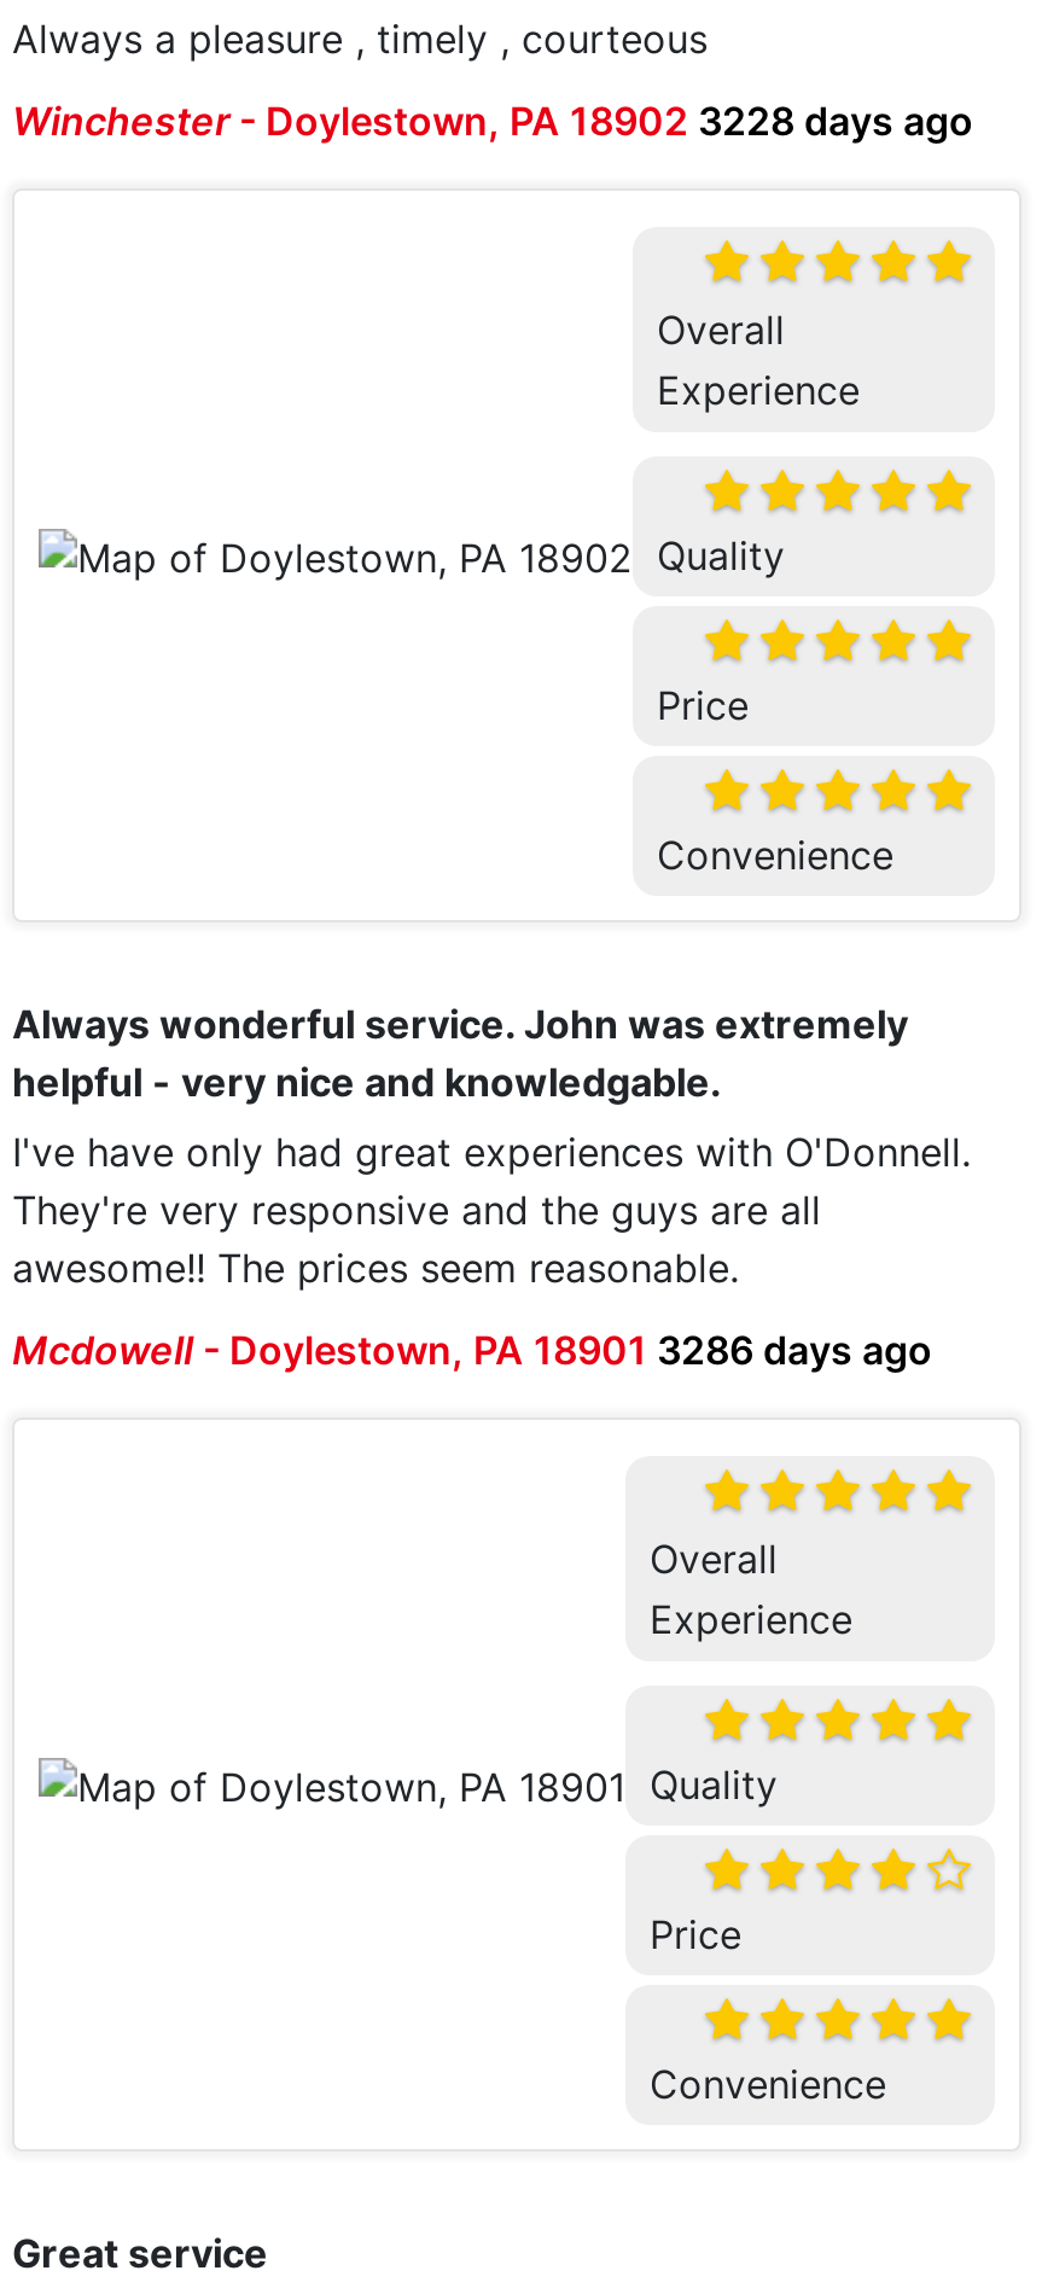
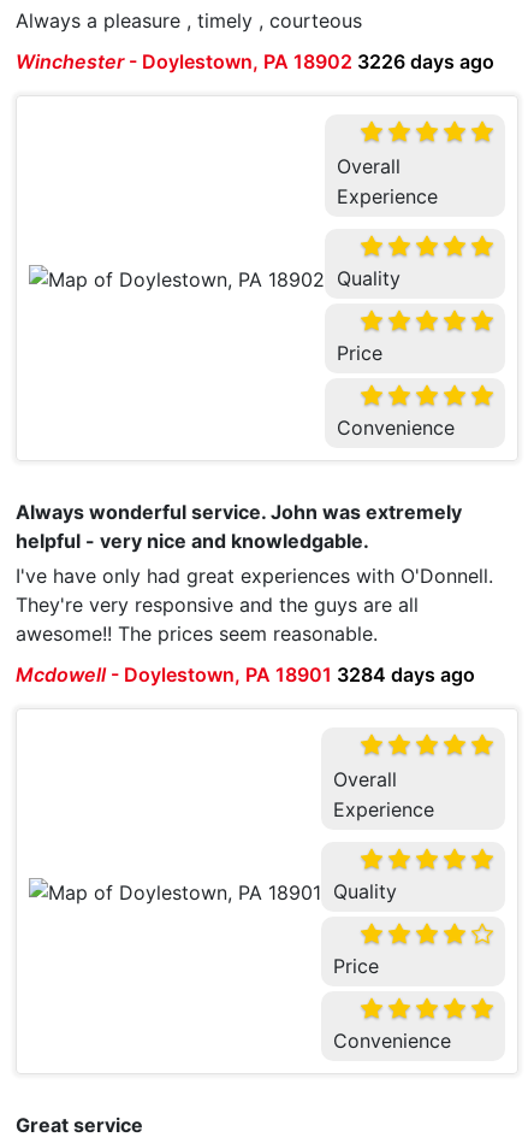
[12,96,973,144] Winchester - Doylestown, PA 18902 3228 days ago -> [16,49,494,73] Winchester - Doylestown, PA 18902 3226 days ago
[12,1325,932,1373] Mcdowell - Doylestown, PA 18901 3286 days ago -> [16,662,475,686] Mcdowell - Doylestown, PA 18901 3284 days ago

